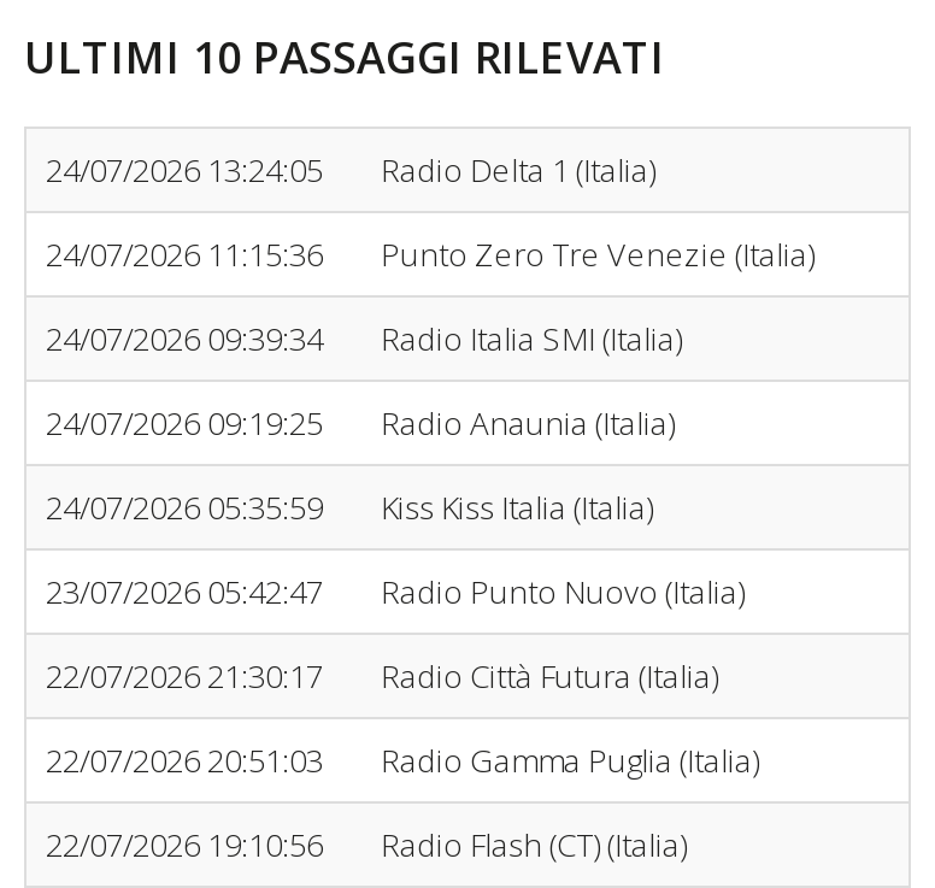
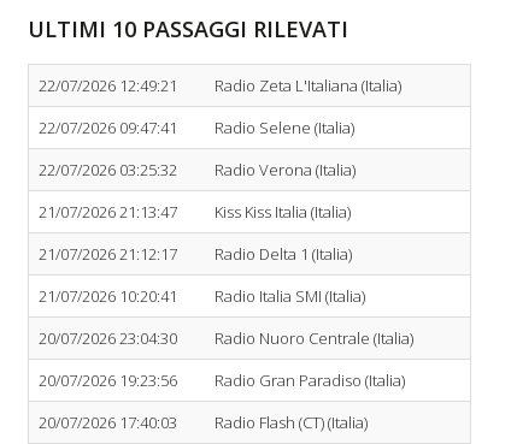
[46,148,815,528] 24/07/2026 13:24:05 | 24/07/2026 11:15:36 | Punto Zero Tre Venezie (Italia) | 24/07/2026 09:39:34 | 24/07/2026 09:19:25 | Radio Anaunia (Italia) | 24/07/2026 05:35:59 -> [39,74,401,222] 22/07/2026 12:49:21 | Radio Zeta L'Italiana (Italia) | 22/07/2026 09:47:41 | Radio Selene (Italia) | 22/07/2026 03:25:32 | Radio Verona (Italia) | 21/07/2026 21:13:47
moved [381,148,655,191] -> [215,243,352,264]: Radio Delta 1 (Italia)
moved [381,316,682,360] -> [215,285,365,307]: Radio Italia SMI (Italia)
moved [381,485,653,528] -> [215,201,351,222]: Kiss Kiss Italia (Italia)
[46,569,759,866] 23/07/2026 05:42:47 | Radio Punto Nuovo (Italia) | 22/07/2026 21:30:17 | Radio Città Futura (Italia) | 22/07/2026 20:51:03 | Radio Gamma Puglia (Italia) | 22/07/2026 19:10:56 -> [39,243,413,433] 21/07/2026 21:12:17 | 21/07/2026 10:20:41 | 20/07/2026 23:04:30 | Radio Nuoro Centrale (Italia) | 20/07/2026 19:23:56 | Radio Gran Paradiso (Italia) | 20/07/2026 17:40:03

